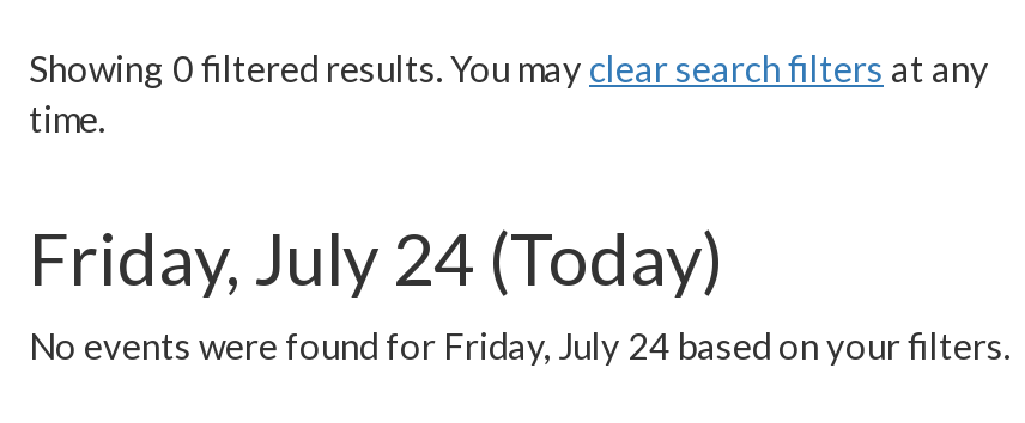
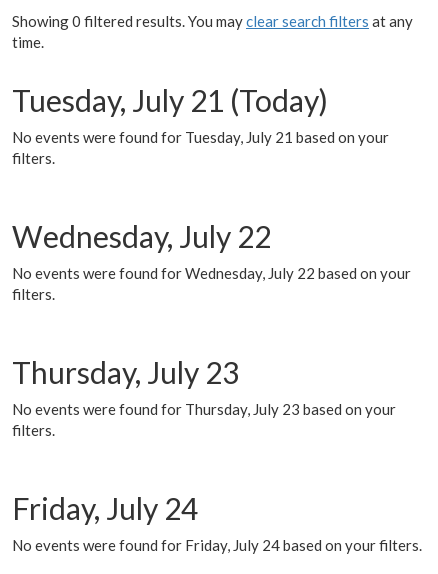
[29,214,723,300] Friday, July 24 (Today) -> [12,82,411,526] Tuesday, July 21 (Today) | No events were found for Tuesday, July 21 based on your | filters. | Wednesday, July 22 | No events were found for Wednesday, July 22 based on your | filters. | Thursday, July 23 | No events were found for Thursday, July 23 based on your | filters. | Friday, July 24

